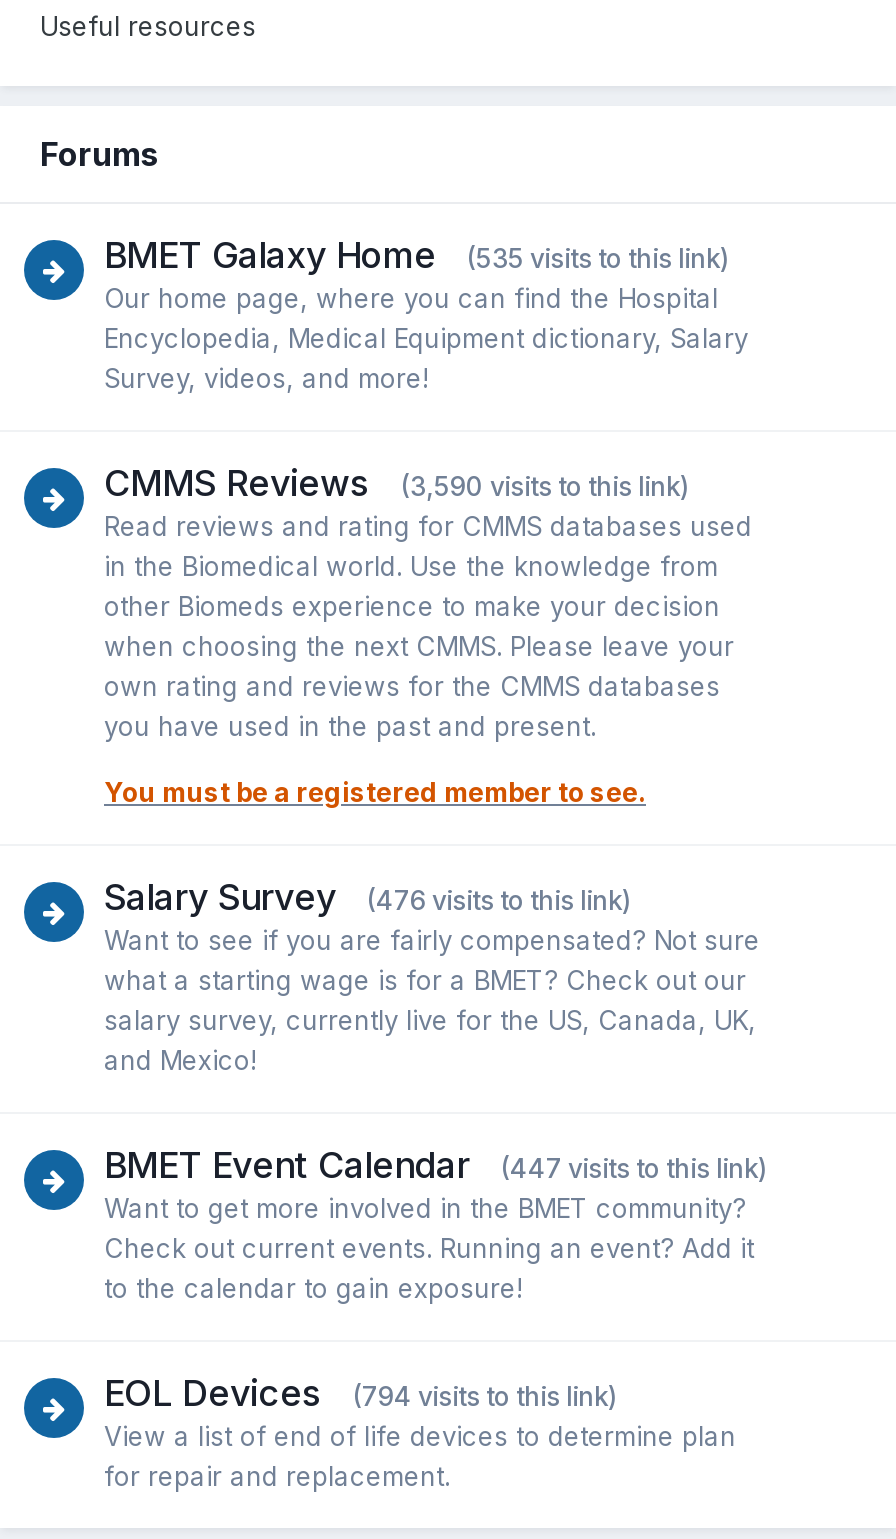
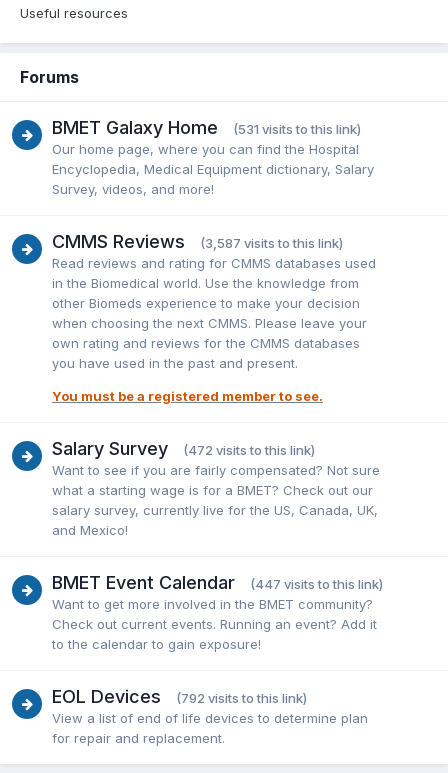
[466,241,728,273] (535 visits to this link) -> [233,120,361,136] (531 visits to this link)
[400,469,688,501] (3,590 visits to this link) -> [200,234,343,250] (3,587 visits to this link)
[366,883,630,915] (476 visits to this link) -> [183,441,315,457] (472 visits to this link)
[352,1379,616,1411] (794 visits to this link) -> [176,689,307,705] (792 visits to this link)

